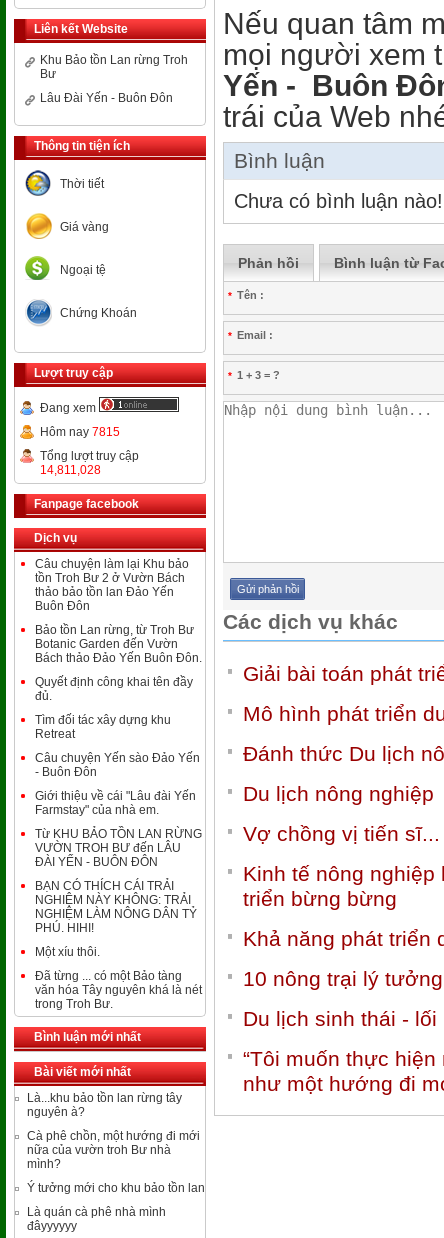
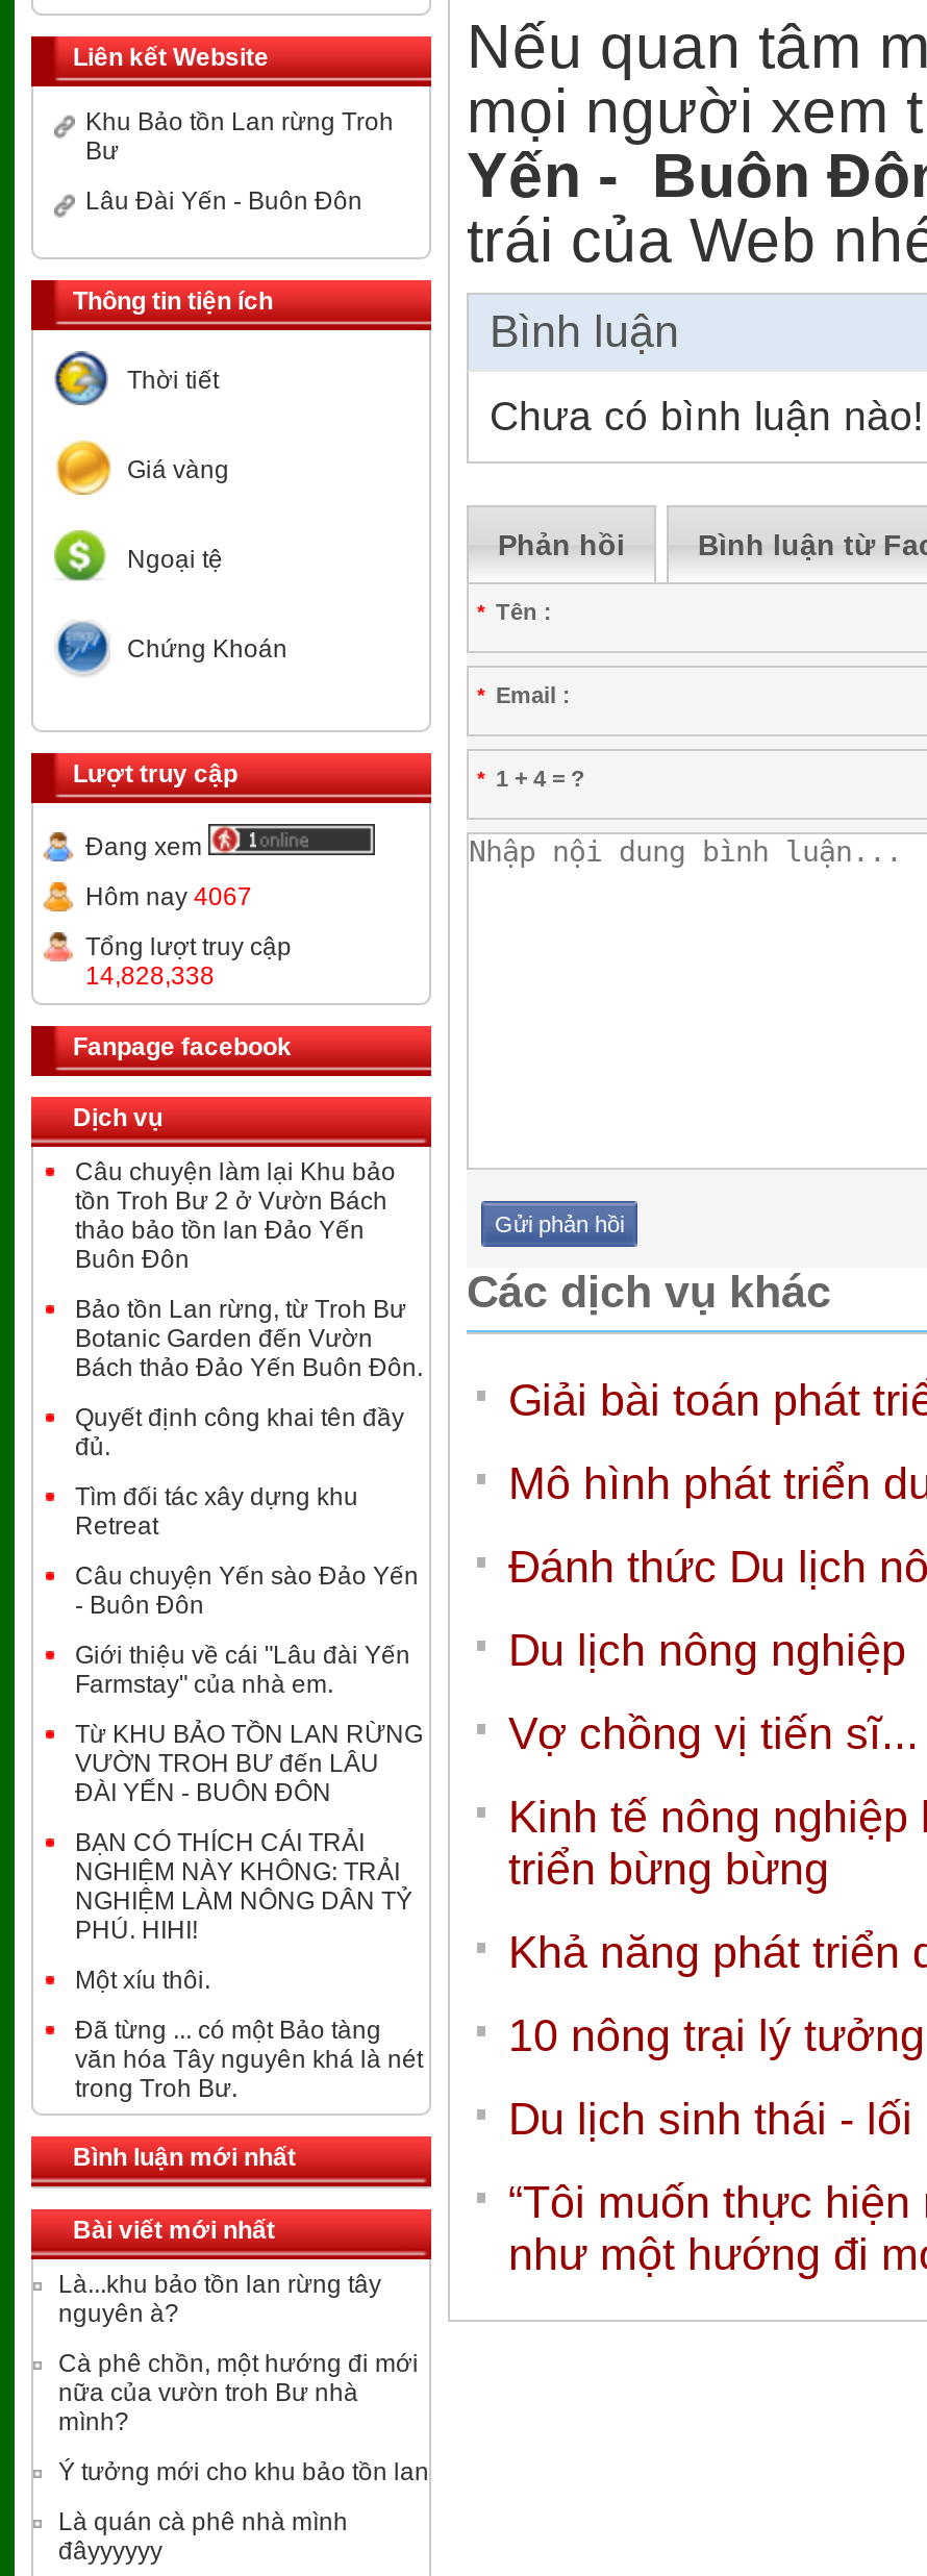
[228,369,280,381] * 1 + 3 = ? -> [477,766,585,791] * 1 + 4 = ?
[40,425,120,439] Hôm nay 7815 -> [85,882,252,911] Hôm nay 4067
[40,463,101,477] 14,811,028 -> [85,961,215,991] 14,828,338

